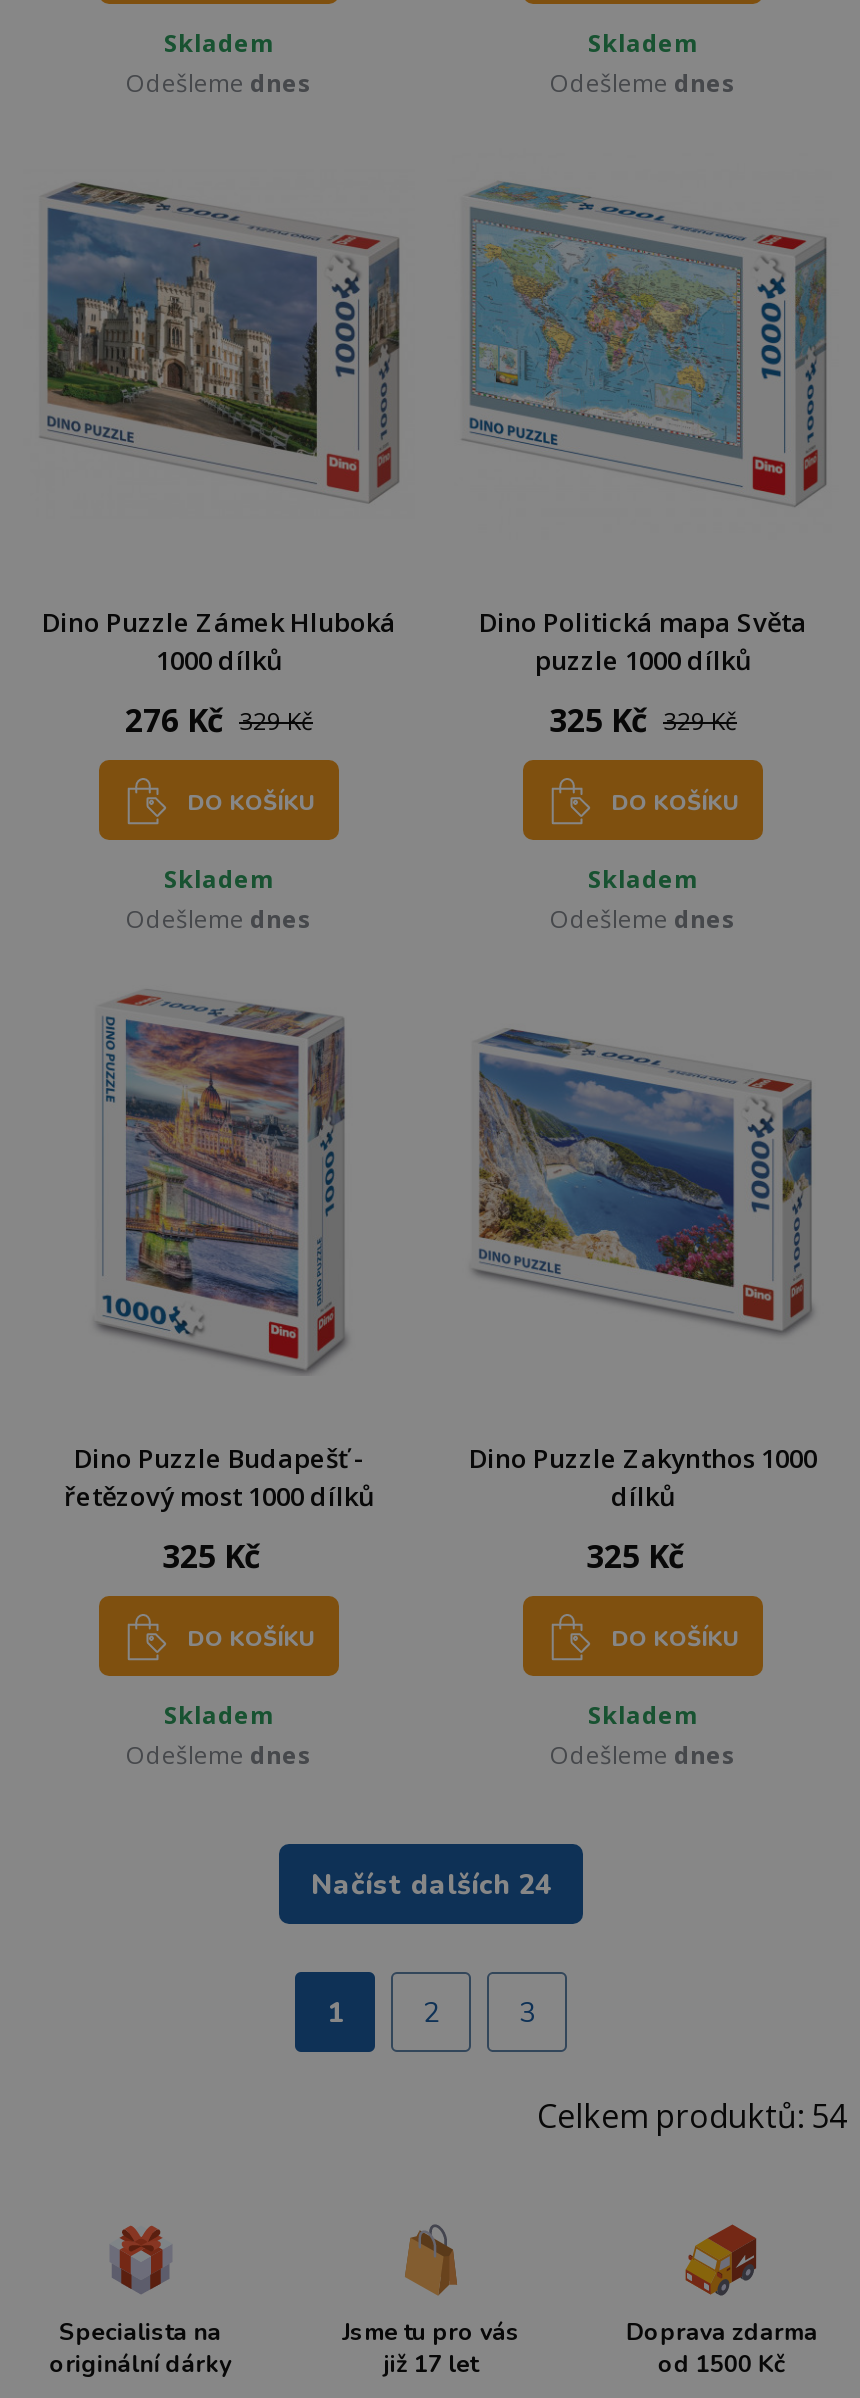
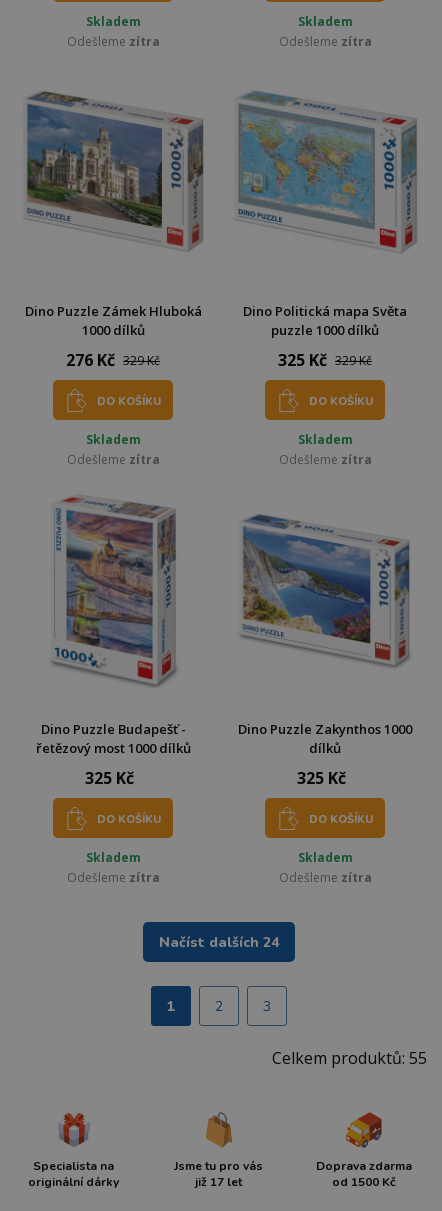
[126,67,312,101] Odešleme dnes -> [66,33,159,50] Odešleme zítra
[550,67,736,101] Odešleme dnes -> [278,33,371,50] Odešleme zítra
[126,903,312,937] Odešleme dnes -> [66,451,159,468] Odešleme zítra
[550,903,736,937] Odešleme dnes -> [278,451,371,468] Odešleme zítra
[126,1739,312,1773] Odešleme dnes -> [66,869,159,886] Odešleme zítra
[550,1739,736,1773] Odešleme dnes -> [278,869,371,886] Odešleme zítra
[537,2095,847,2139] Celkem produktů: 54 -> [272,1047,427,1069] Celkem produktů: 55

